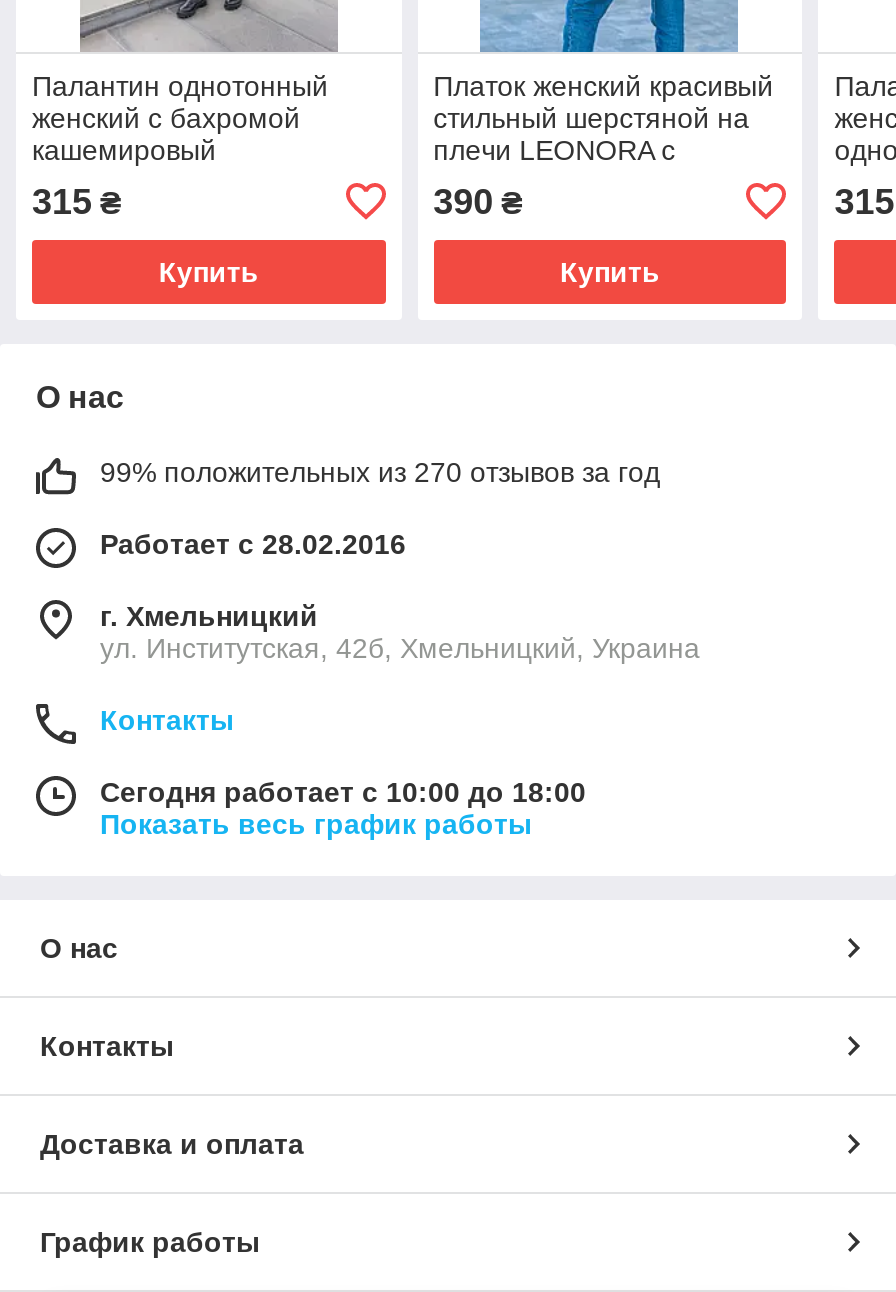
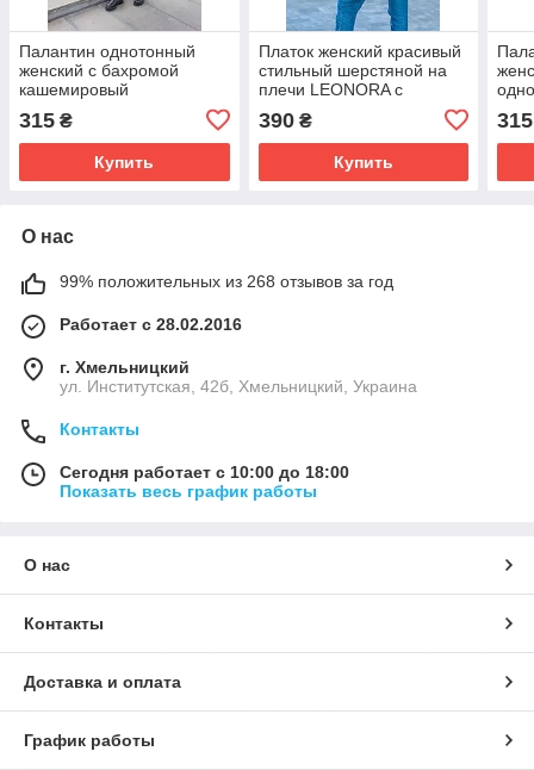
[100,456,660,488] 99% положительных из 270 отзывов за год -> [60,272,393,291] 99% положительных из 268 отзывов за год

